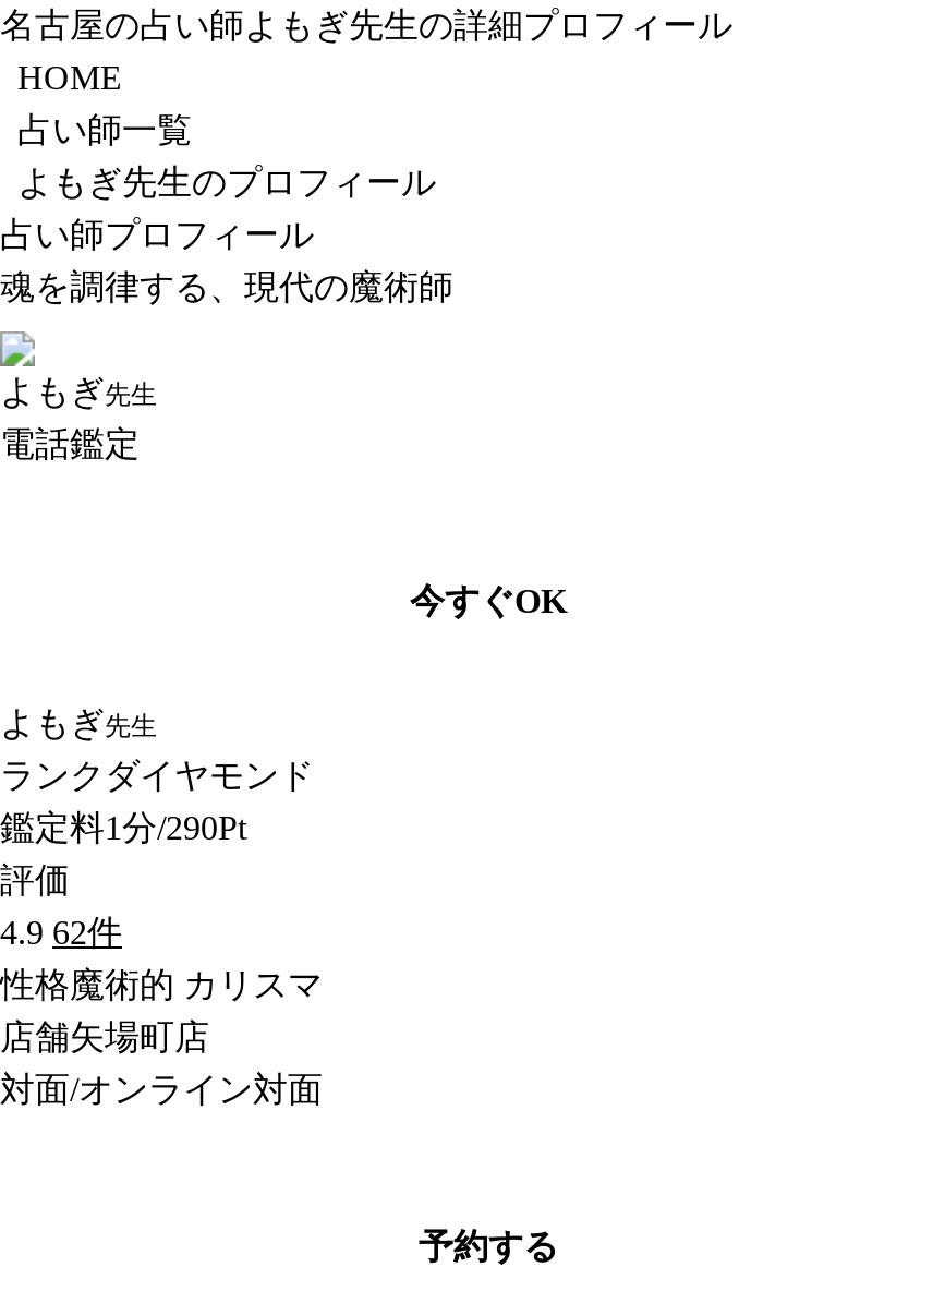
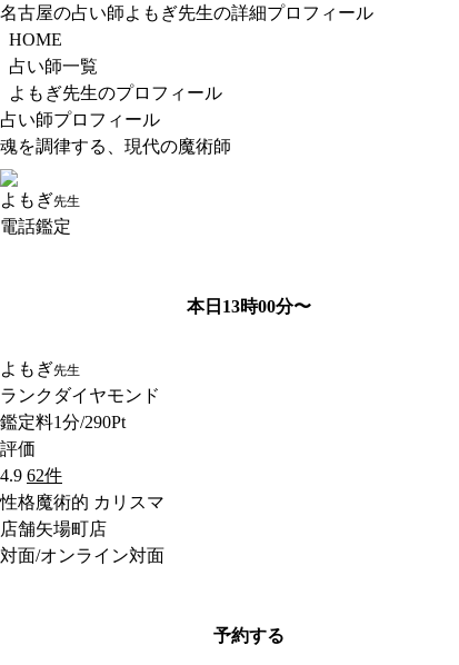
[410,582,567,619] 今すぐOK -> [187,297,311,316] 本日13時00分〜

